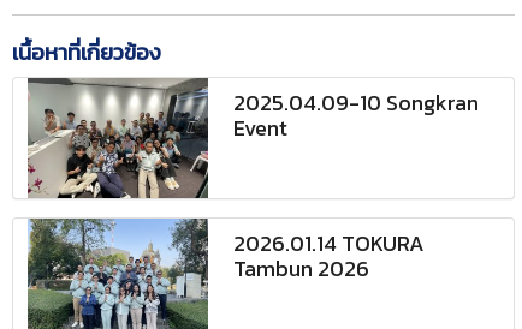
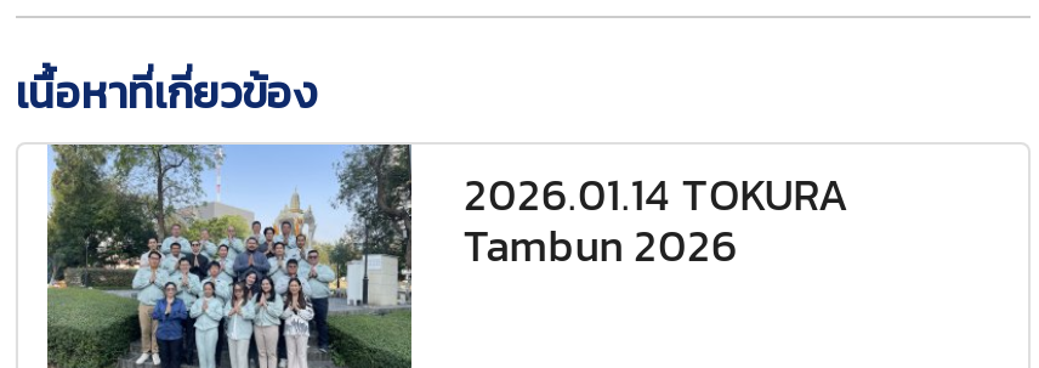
[26,77,479,199] [image] | 2025.04.09-10 Songkran | Event -> none

